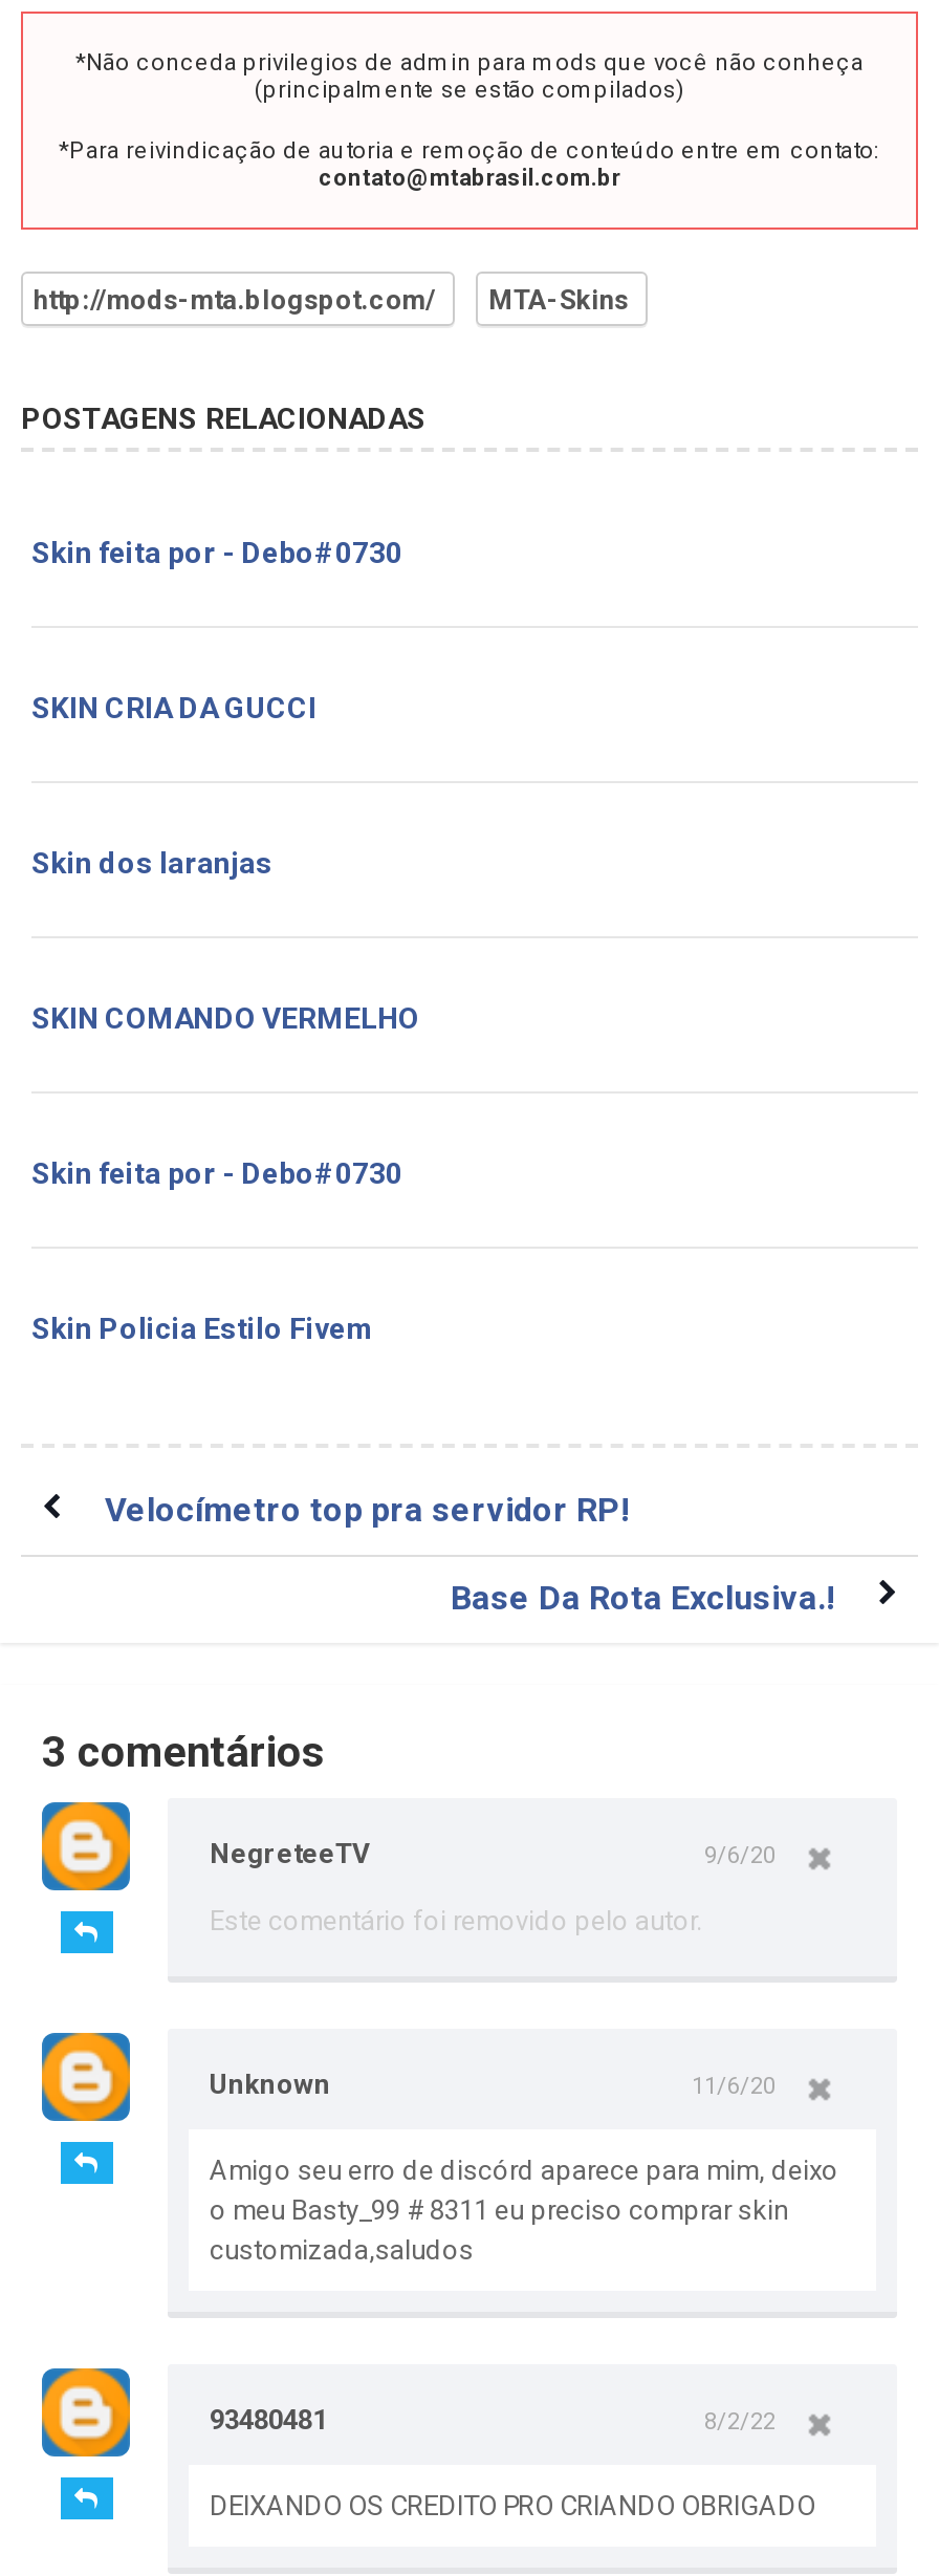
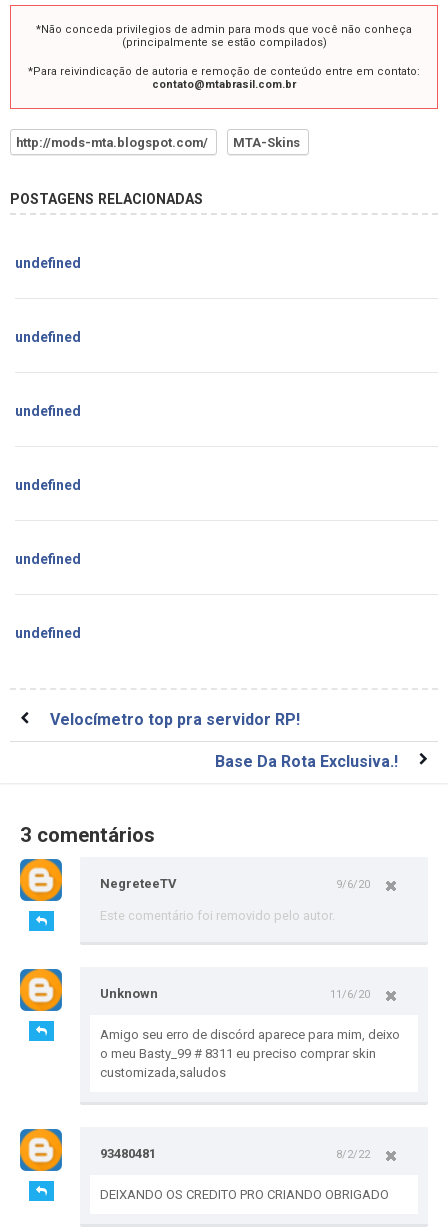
[31,535,402,568] Skin feita por - Debo#0730 -> [15,254,81,270] undefined
[31,690,316,723] SKIN CRIA DA GUCCI -> [15,328,81,344] undefined
[31,845,272,879] Skin dos laranjas -> [15,402,81,418] undefined
[31,1000,419,1034] SKIN COMANDO VERMELHO -> [15,476,81,492] undefined
[31,1155,402,1189] Skin feita por - Debo#0730 -> [15,550,81,566] undefined
[31,1311,373,1344] Skin Policia Estilo Fivem -> [15,624,81,640] undefined

